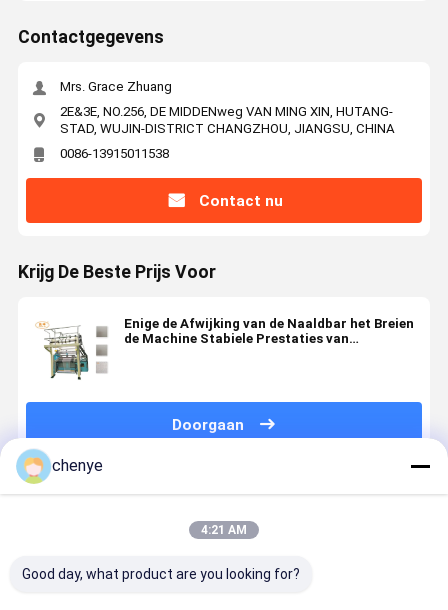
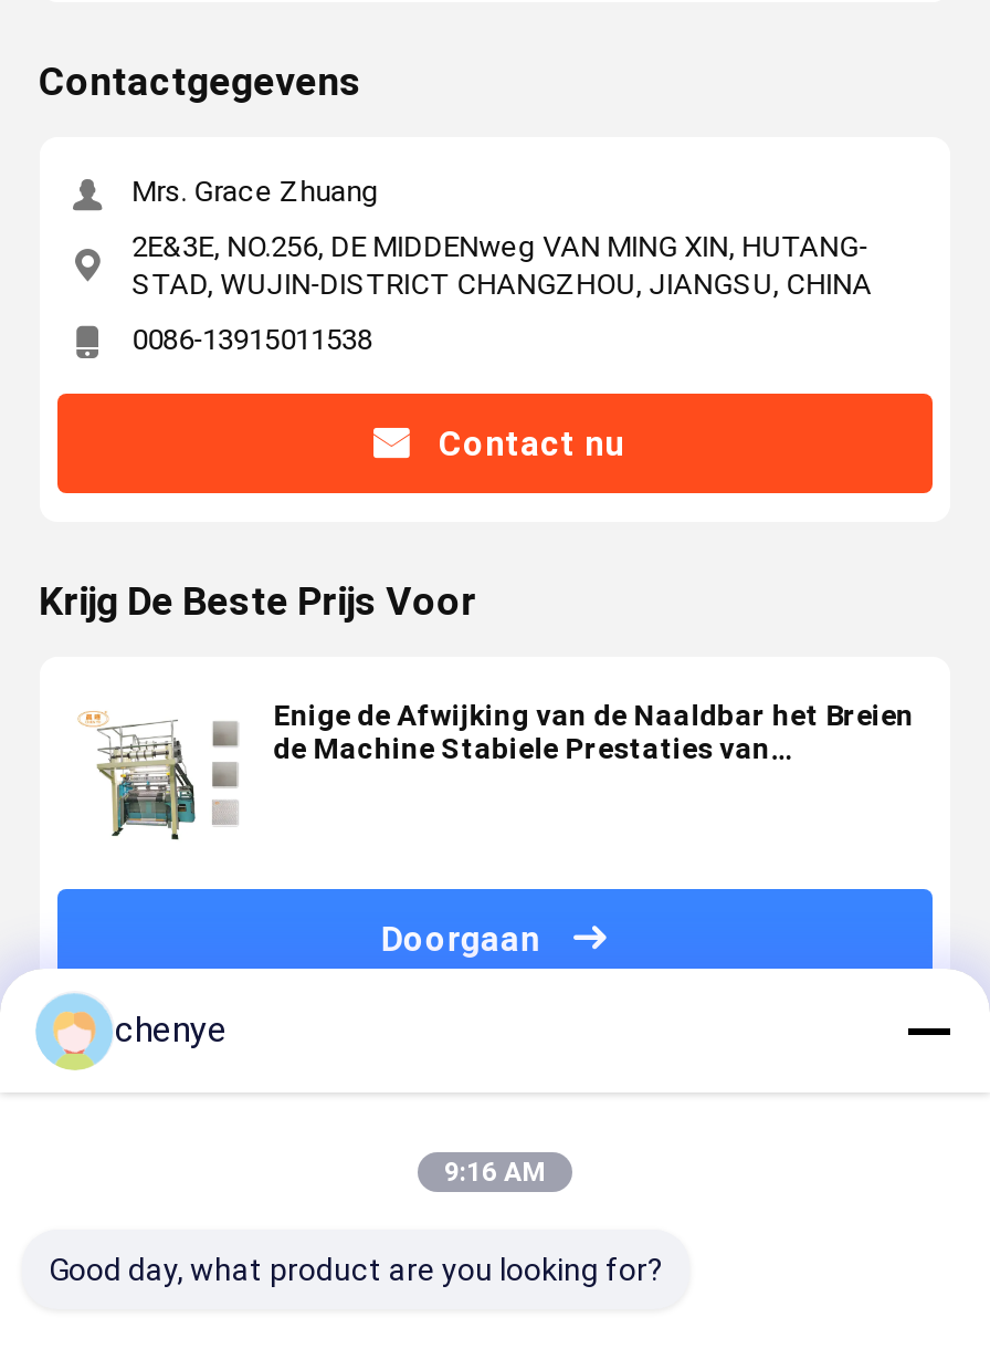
[201,523,247,537] 4:21 AM -> [444,1157,546,1188] 9:16 AM

